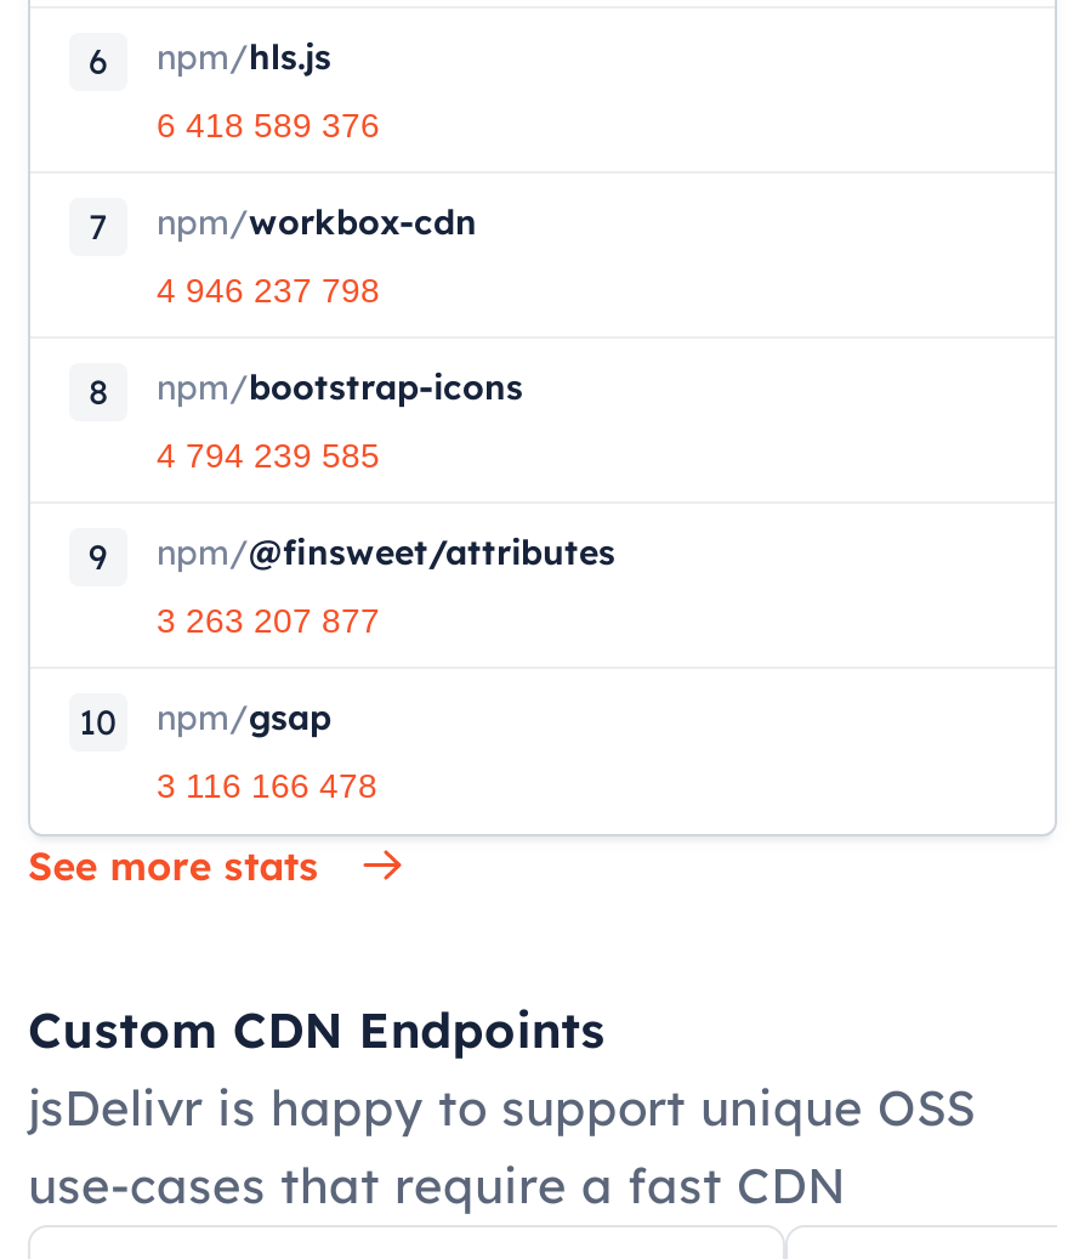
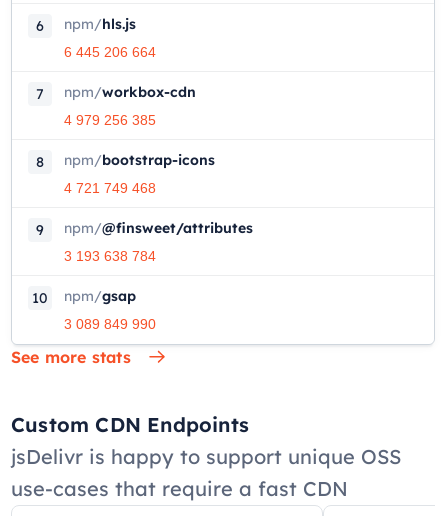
[157,106,380,144] 6 418 589 376 -> [64,44,156,60] 6 445 206 664
[157,271,380,310] 4 946 237 798 -> [64,112,156,128] 4 979 256 385
[157,436,380,475] 4 794 239 585 -> [64,180,156,196] 4 721 749 468
[157,601,380,640] 3 263 207 877 -> [64,248,156,264] 3 193 638 784
[157,766,377,805] 3 116 166 478 -> [64,316,156,332] 3 089 849 990

